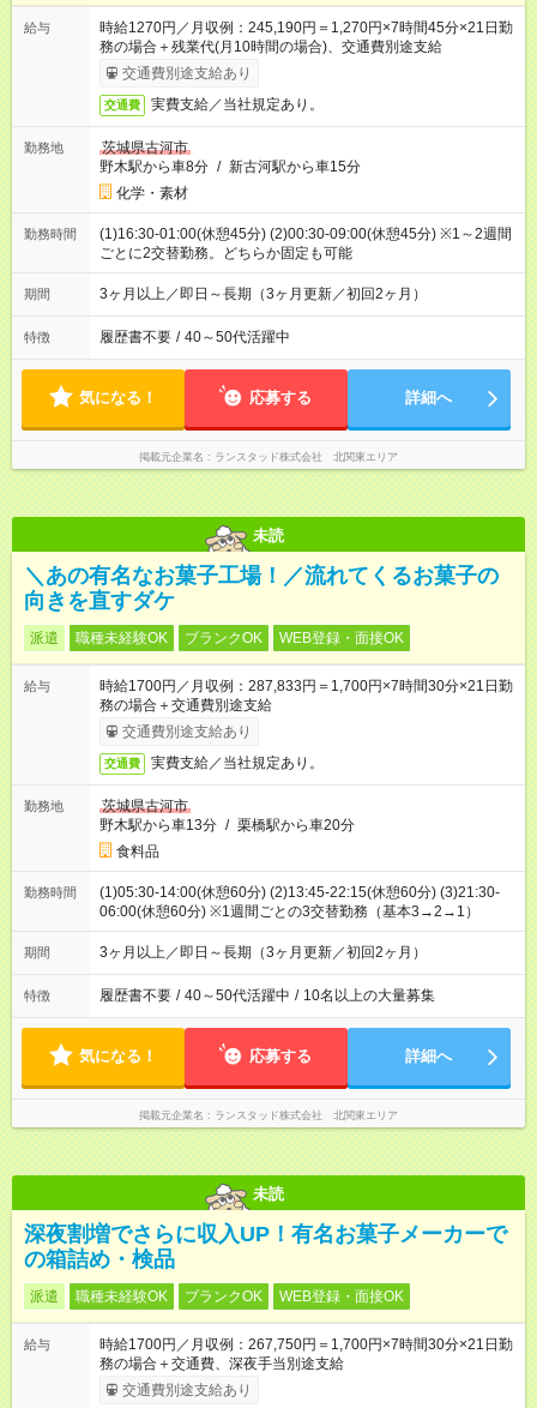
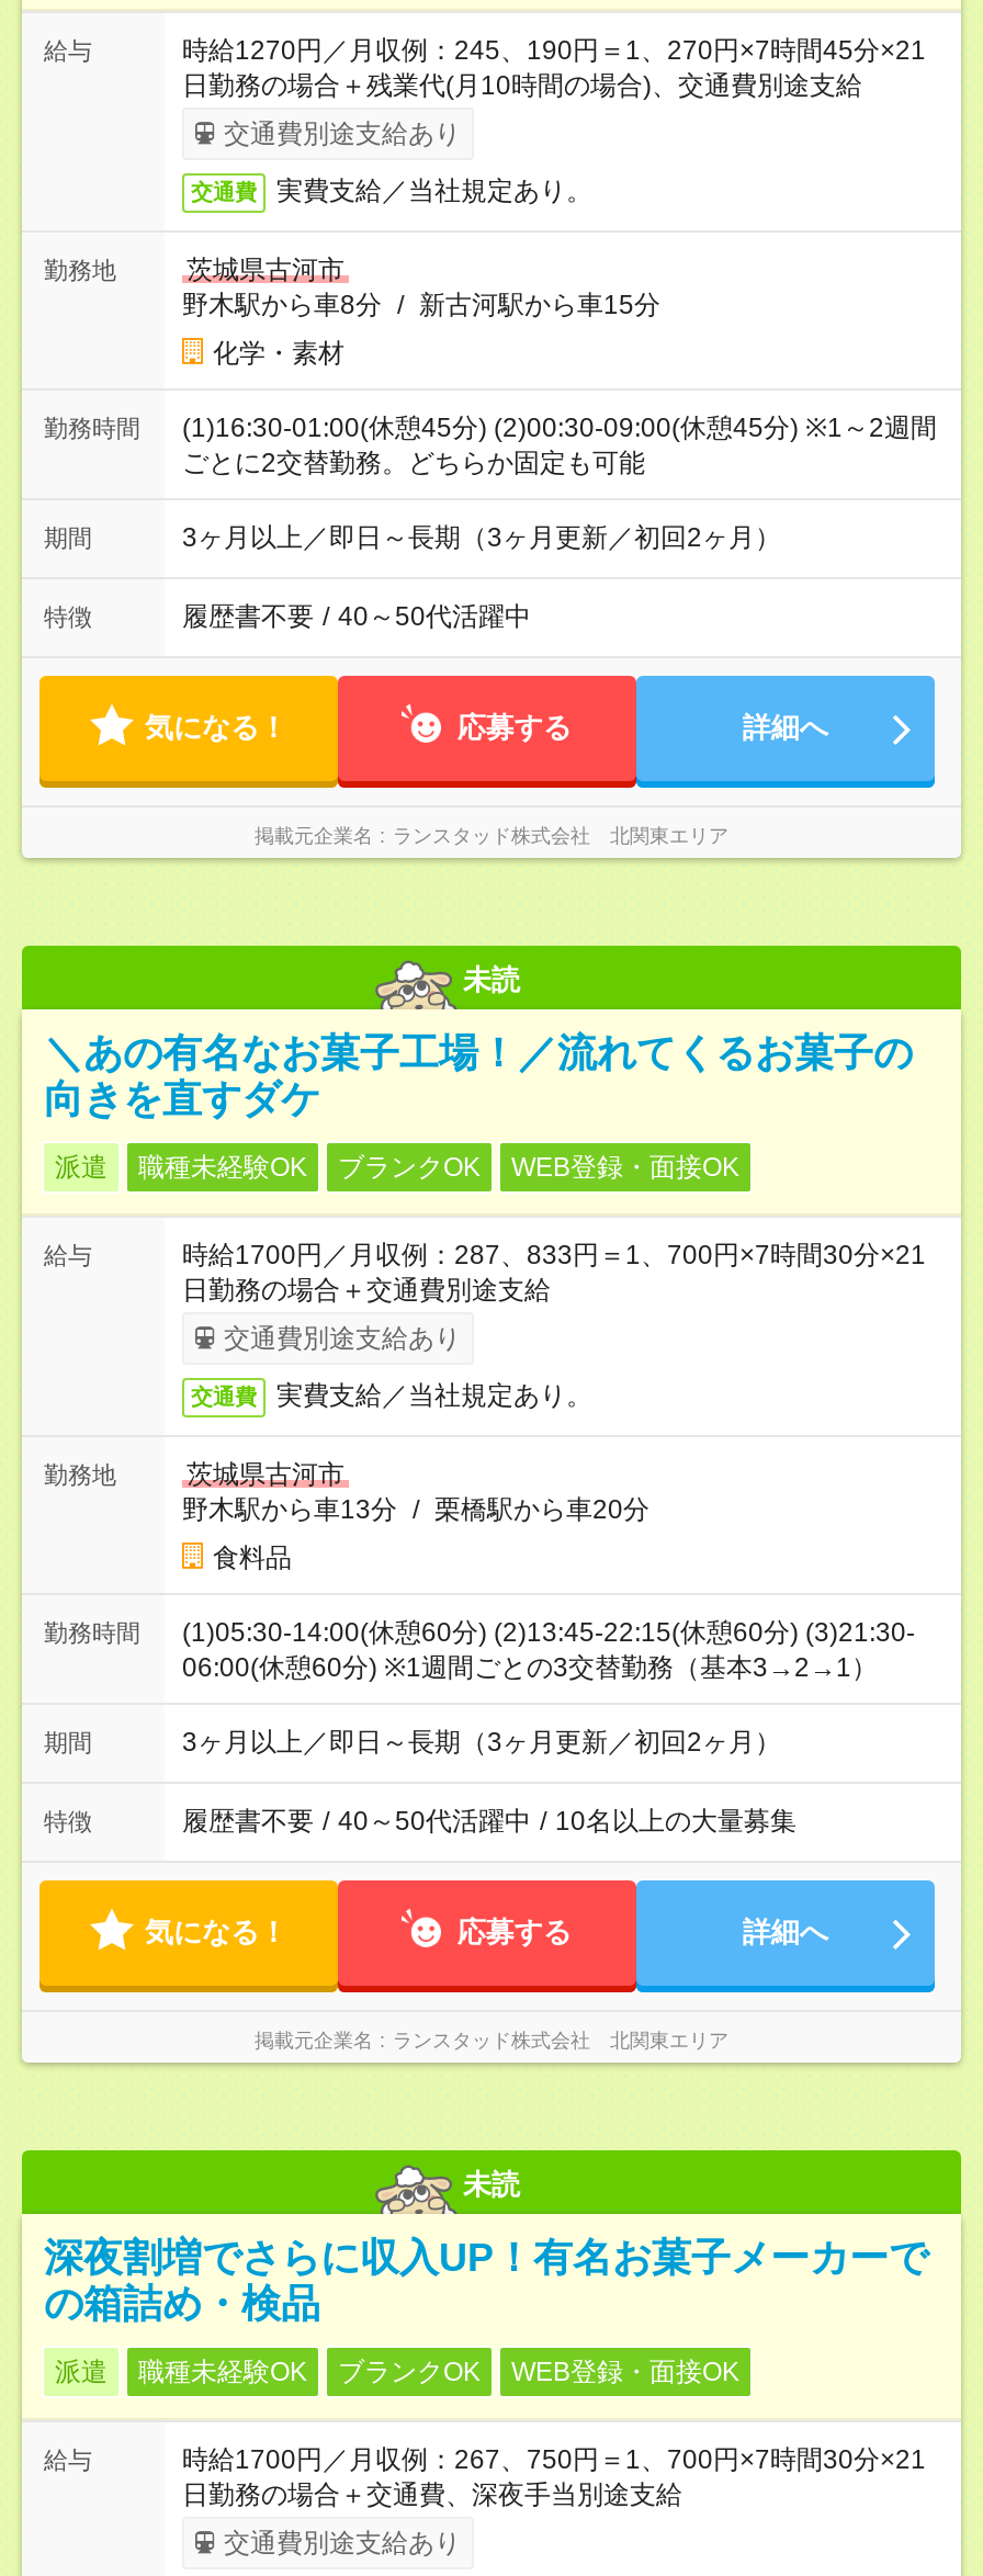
[99,19,513,55] 時給1270円／月収例：245,190円＝1,270円×7時間45分×21日勤 | 務の場合＋残業代(月10時間の場合)、交通費別途支給 -> [182,35,926,101] 時給1270円／月収例：245、190円＝1、270円×7時間45分×21 | 日勤務の場合＋残業代(月10時間の場合)、交通費別途支給
[99,678,513,714] 時給1700円／月収例：287,833円＝1,700円×7時間30分×21日勤 | 務の場合＋交通費別途支給 -> [182,1240,926,1306] 時給1700円／月収例：287、833円＝1、700円×7時間30分×21 | 日勤務の場合＋交通費別途支給
[99,1336,513,1372] 時給1700円／月収例：267,750円＝1,700円×7時間30分×21日勤 | 務の場合＋交通費、深夜手当別途支給 -> [182,2444,926,2510] 時給1700円／月収例：267、750円＝1、700円×7時間30分×21 | 日勤務の場合＋交通費、深夜手当別途支給

